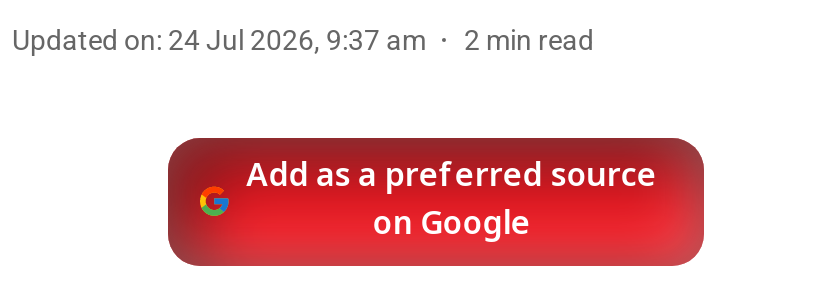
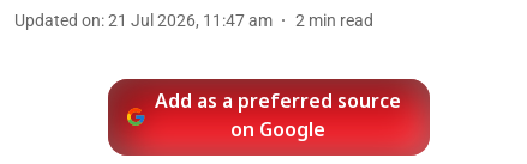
[12,24,426,56] Updated on: 24 Jul 2026, 9:37 am -> [14,11,273,30] Updated on: 21 Jul 2026, 11:47 am

